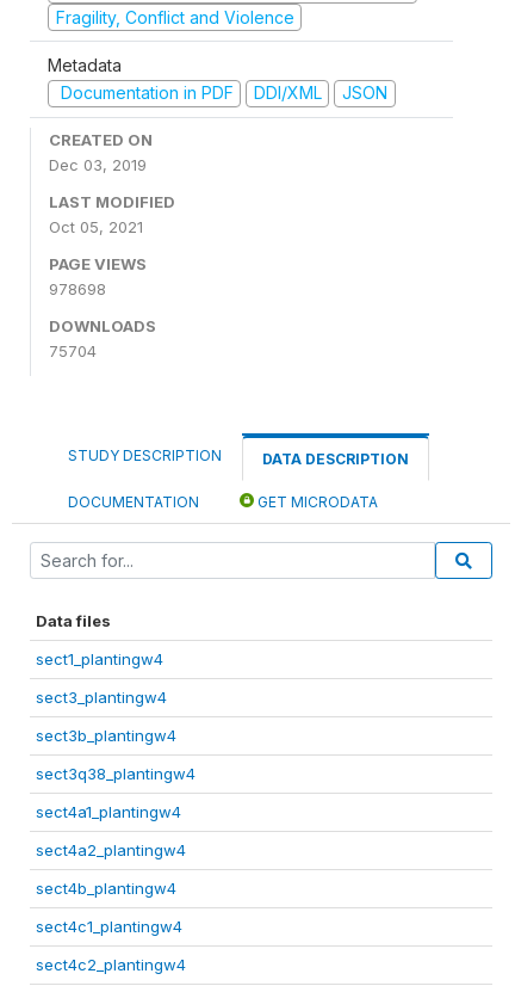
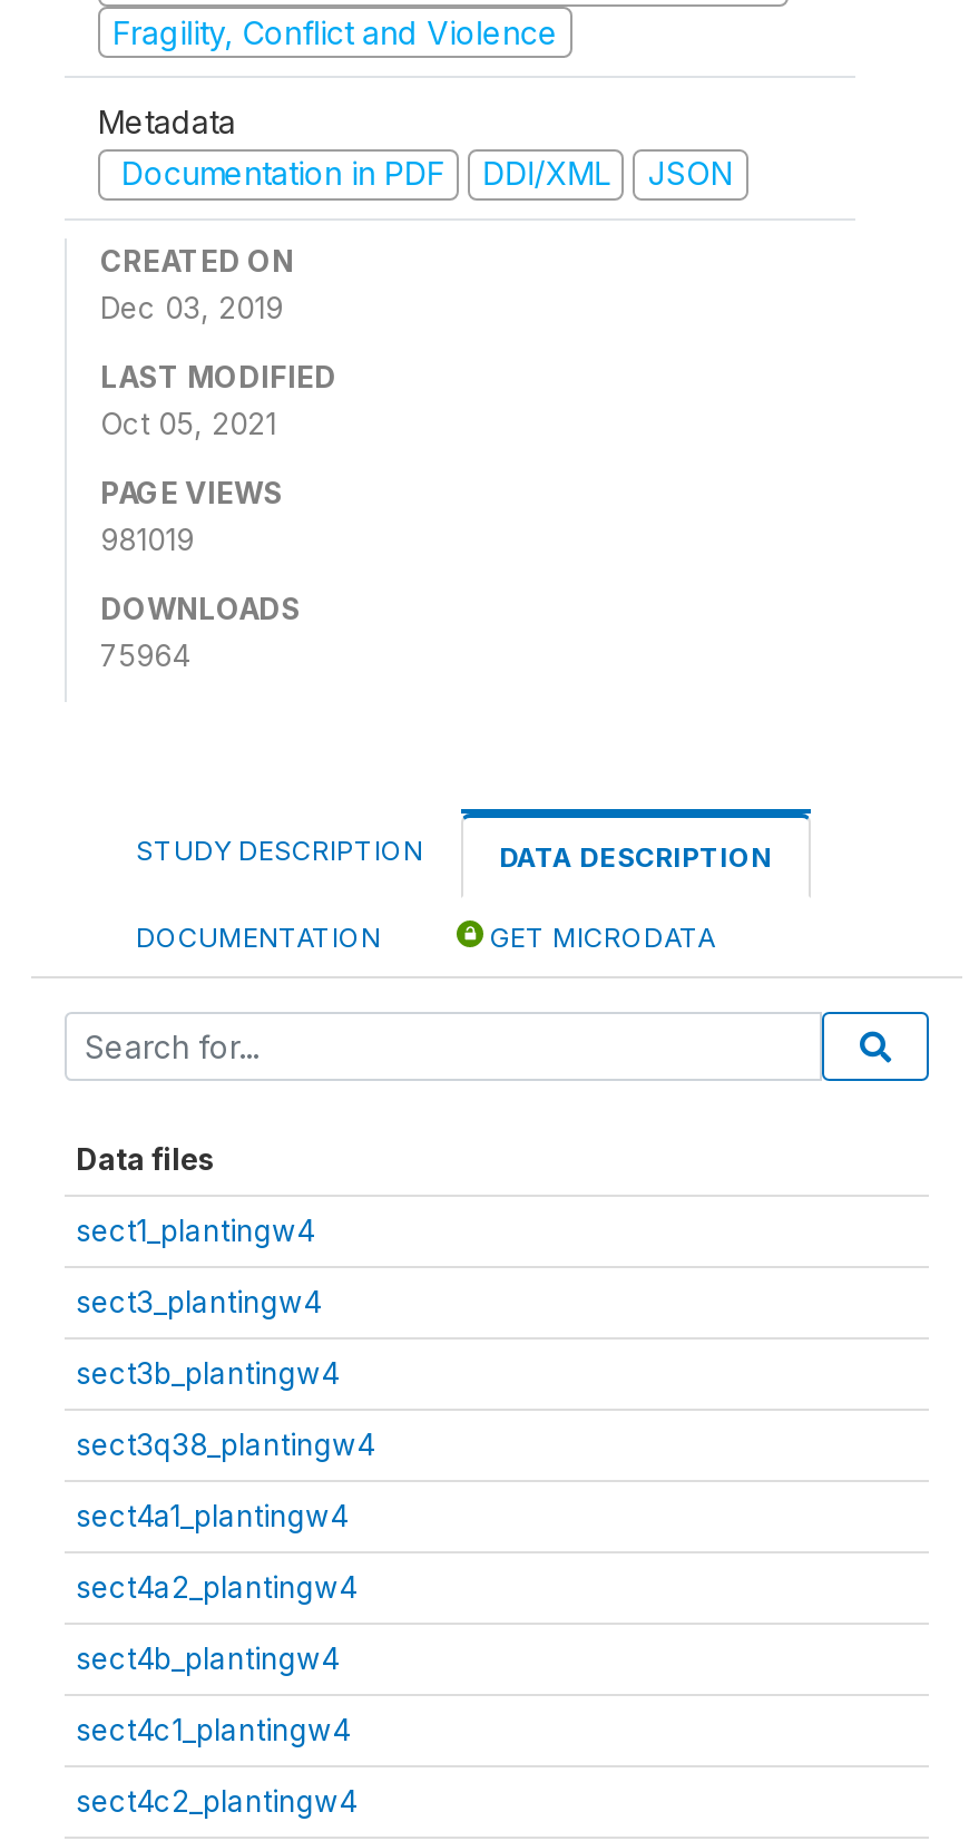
[49,279,106,298] 978698 -> [100,520,194,556] 981019
[49,341,97,360] 75704 -> [100,636,189,672] 75964

